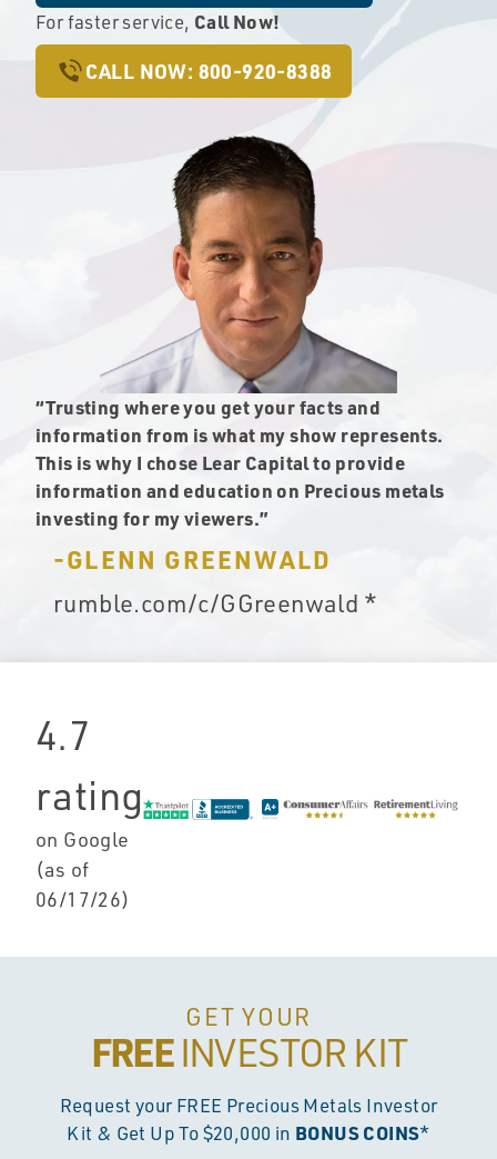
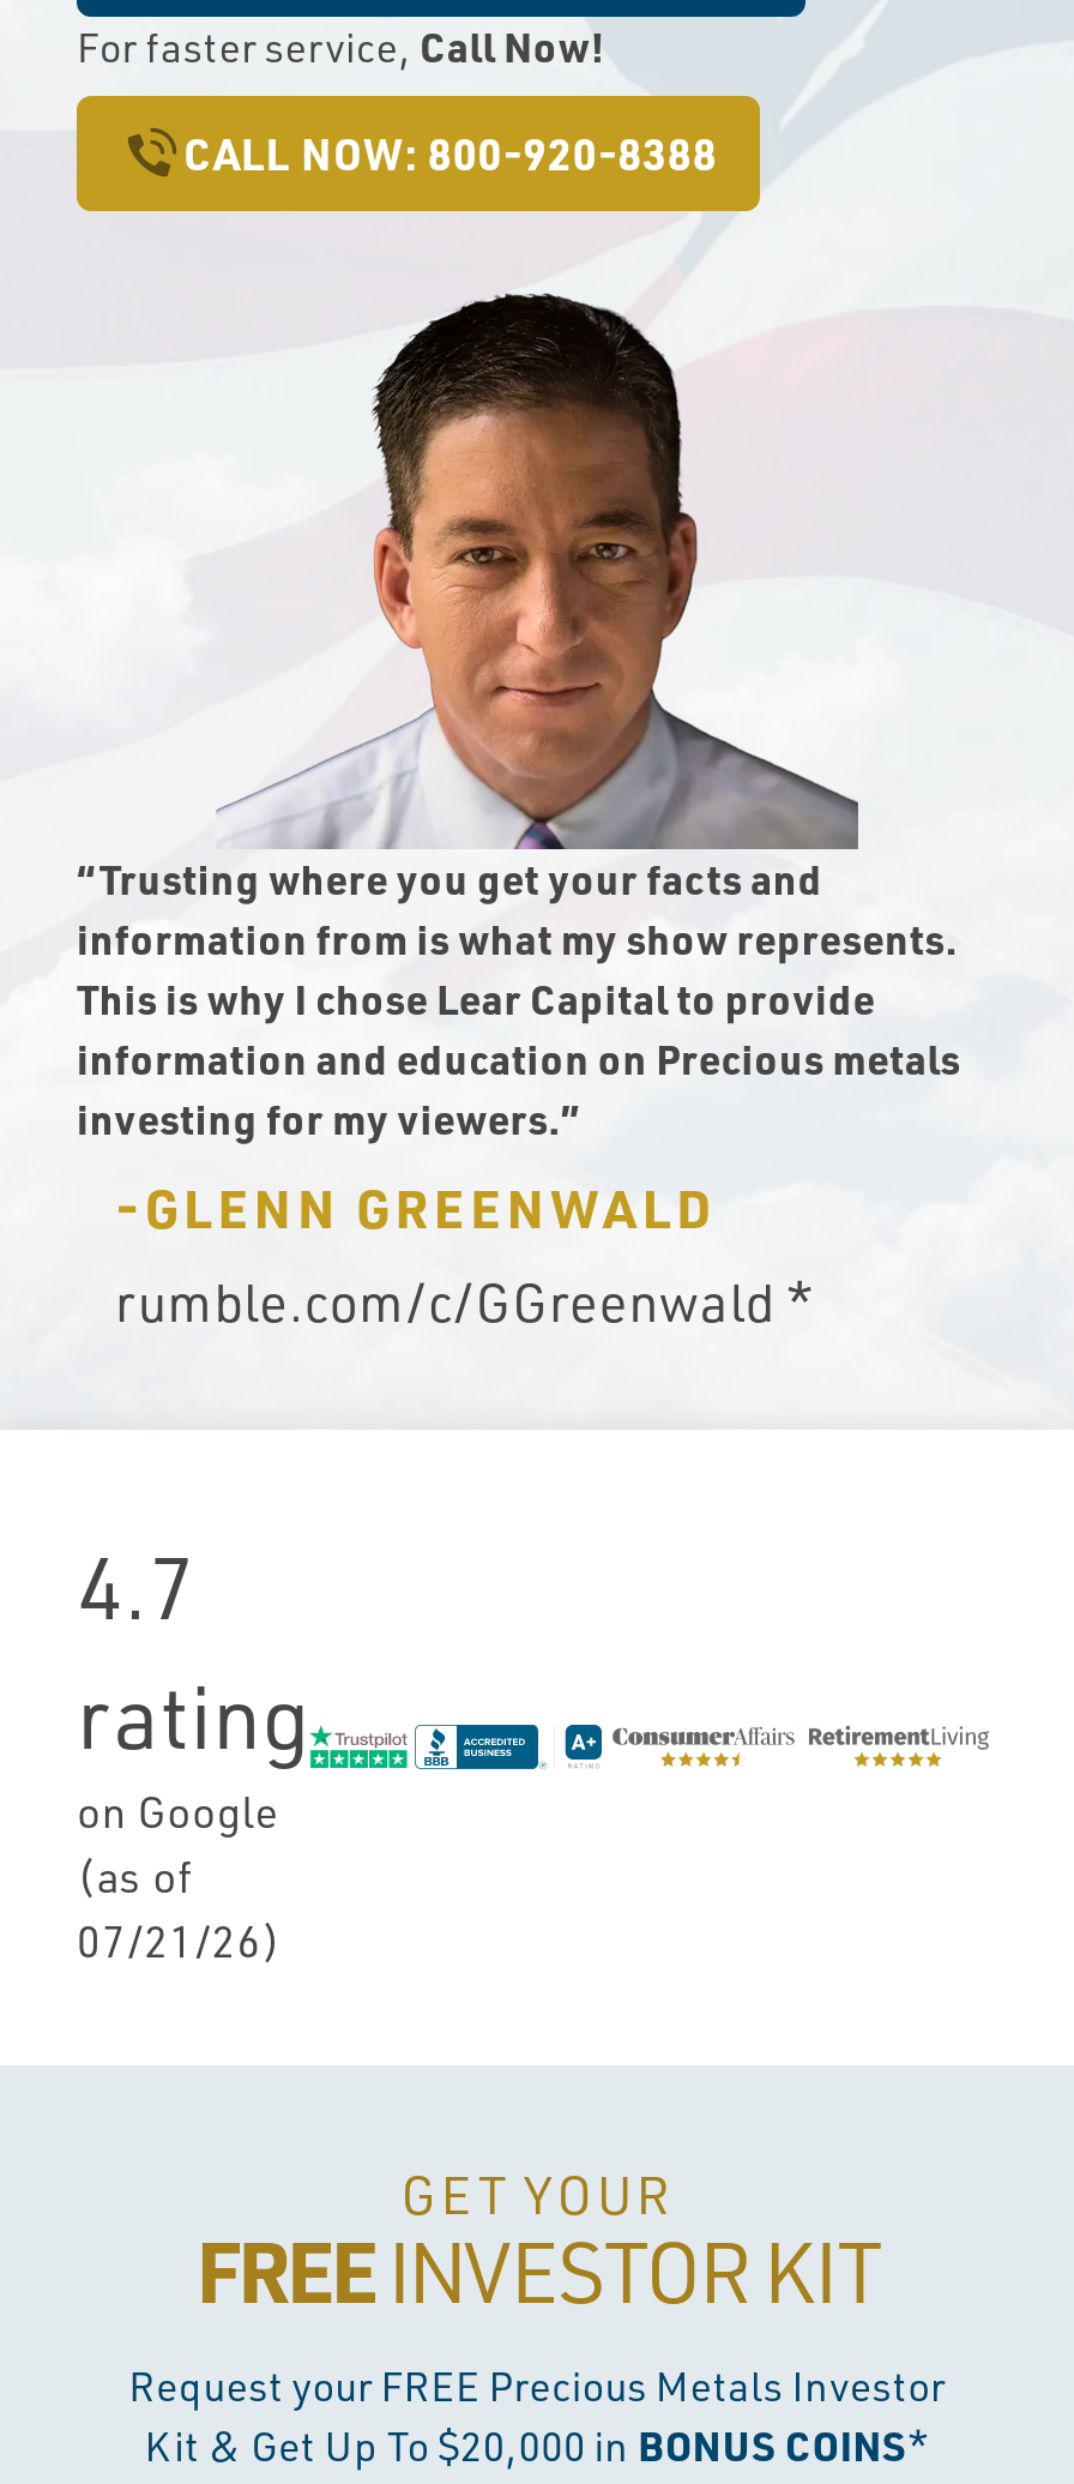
[35,887,130,911] 06/17/26) -> [77,1914,282,1967] 07/21/26)

